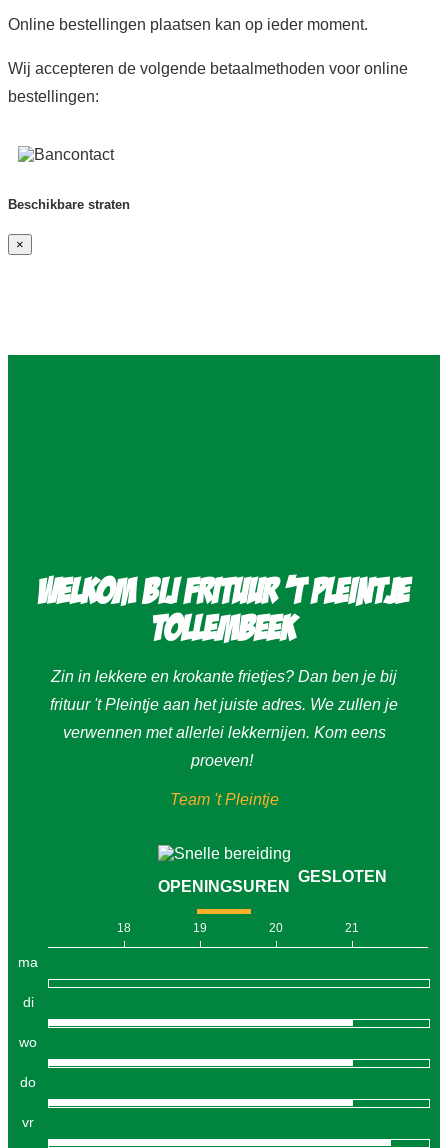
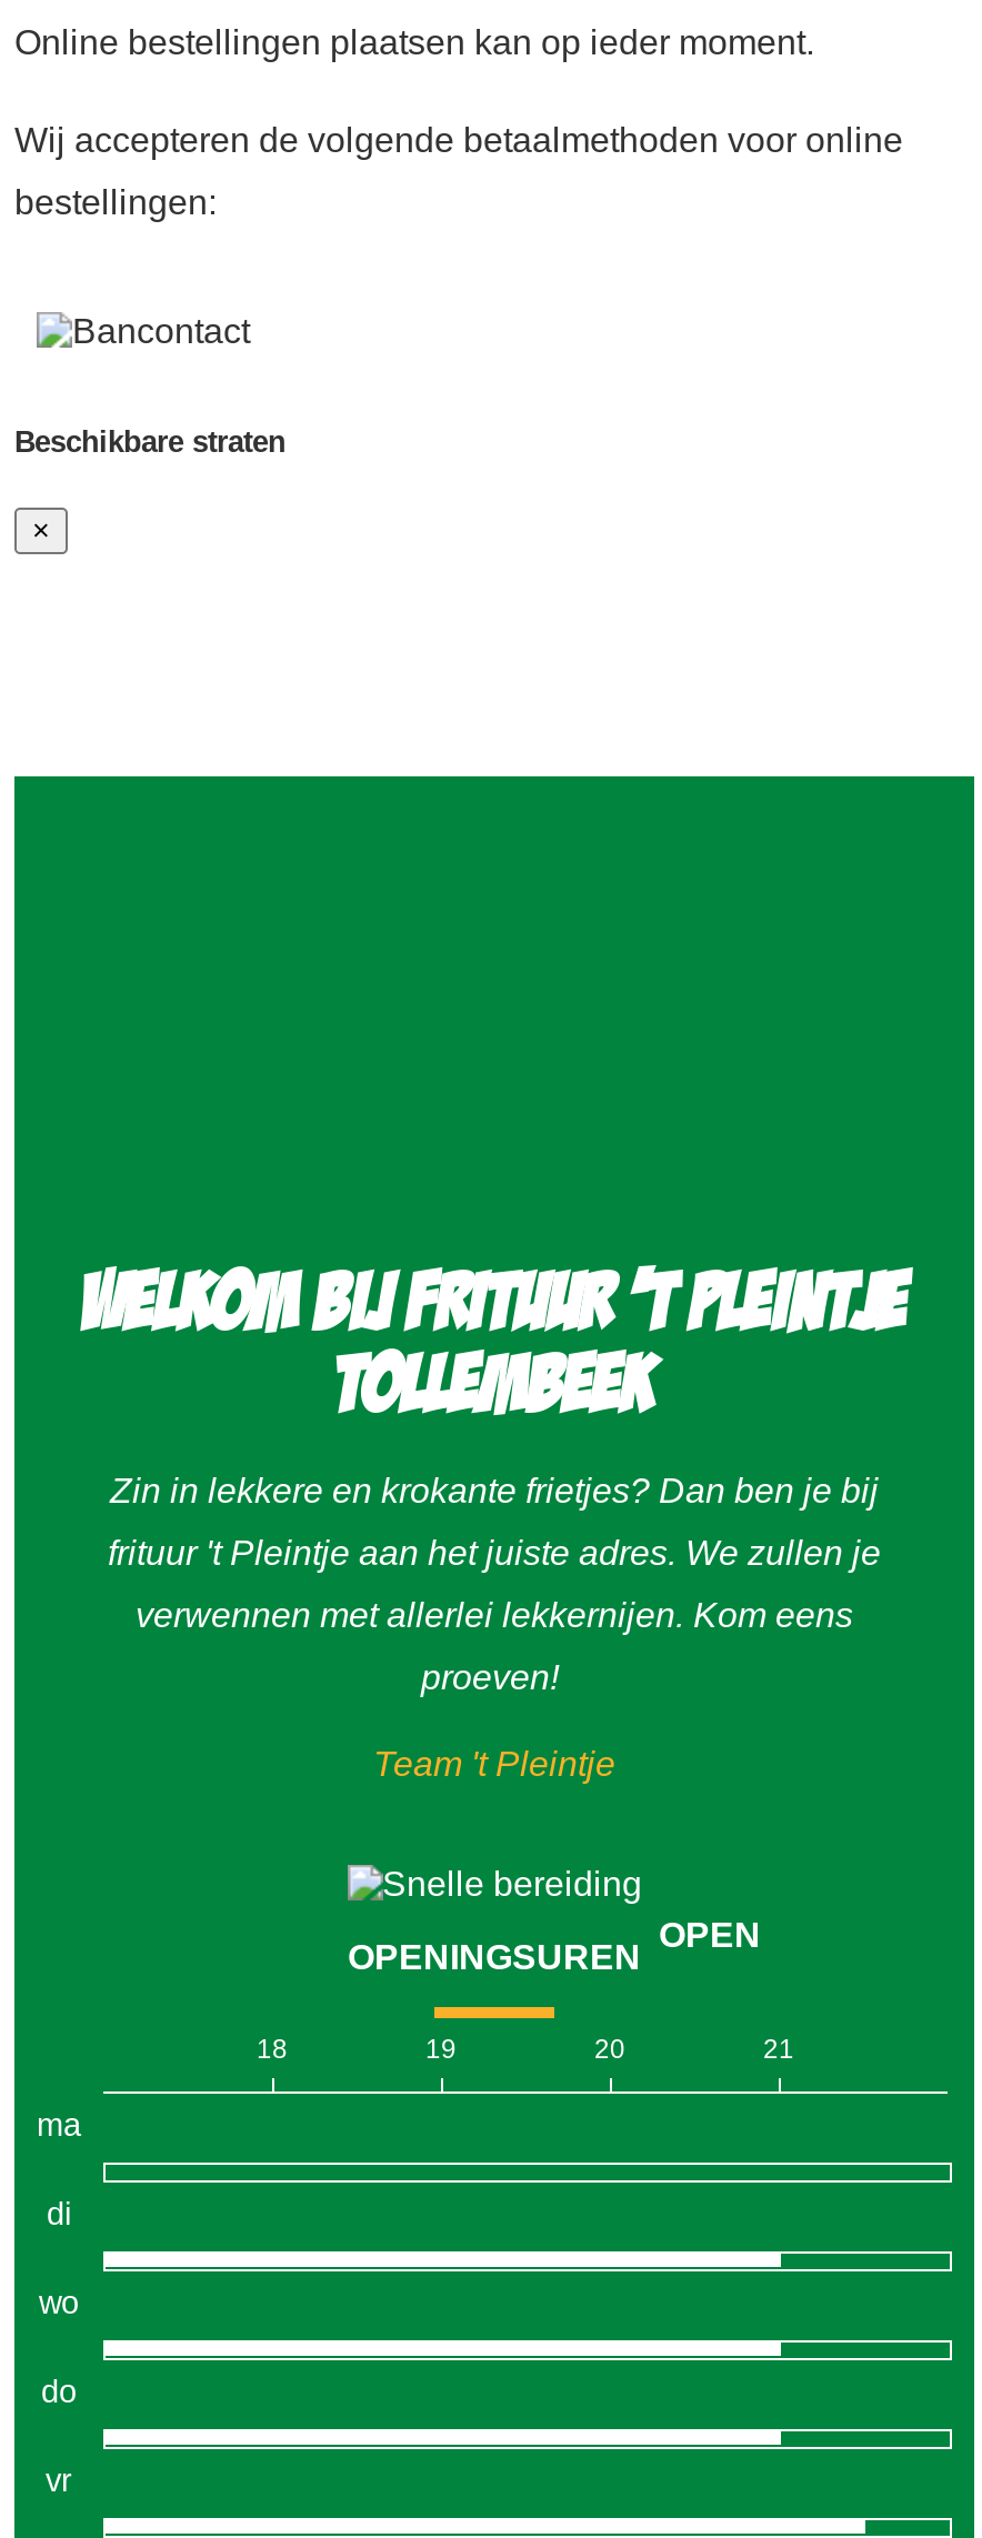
[298,868,387,885] GESLOTEN -> [659,1916,761,1954] OPEN

